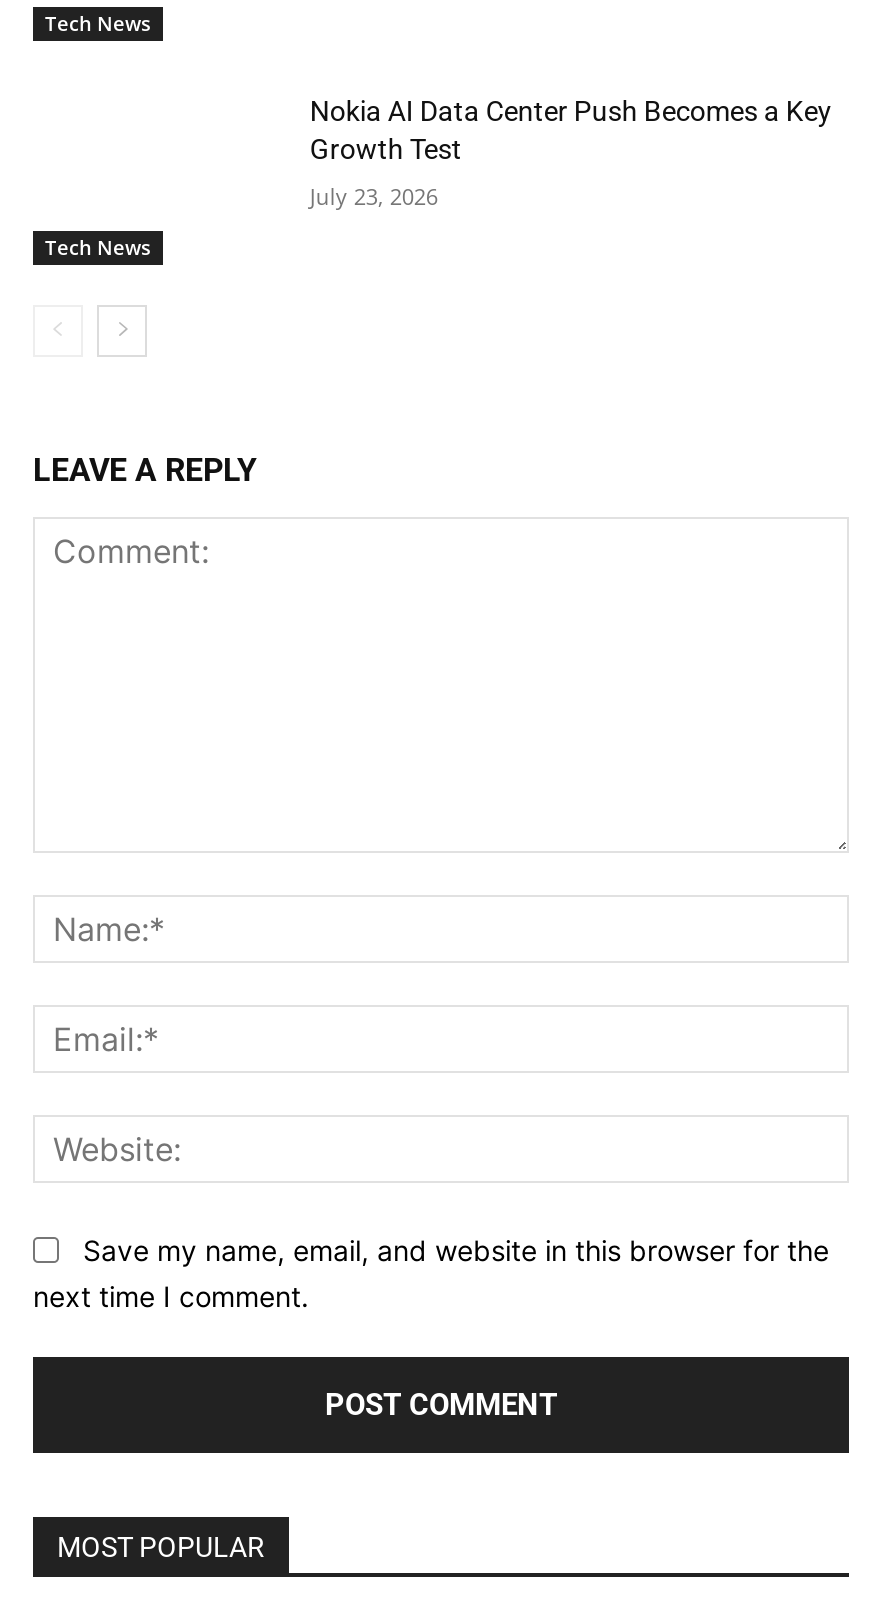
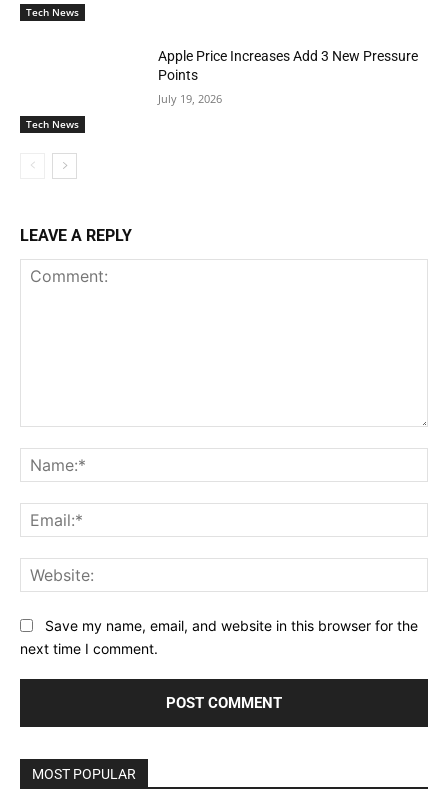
[310,96,832,166] Nokia AI Data Center Push Becomes a Key | Growth Test -> [158,48,418,83] Apple Price Increases Add 3 New Pressure | Points
[310,182,438,212] July 23, 2026 -> [158,91,222,106] July 19, 2026

